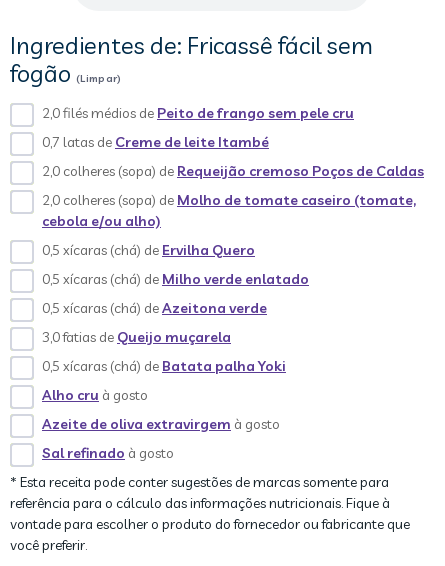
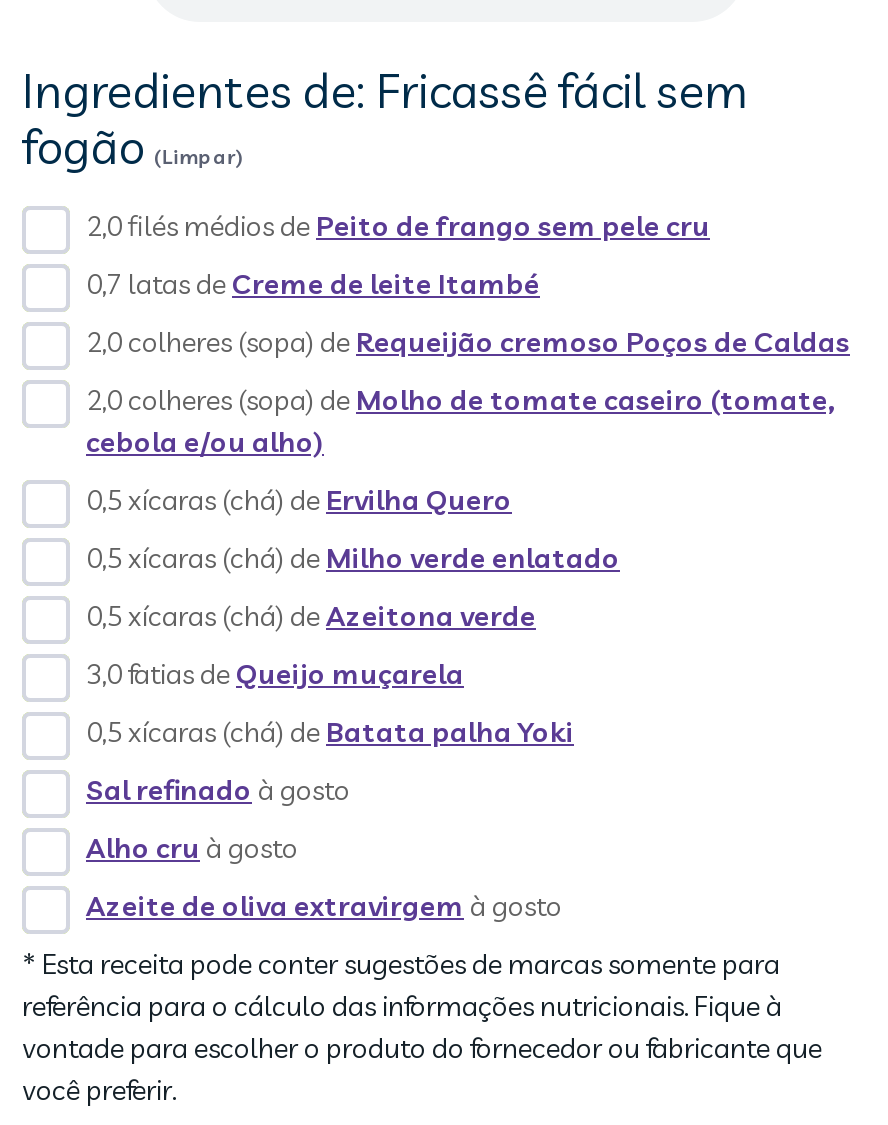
moved [42,386,280,433] -> [86,830,562,924]: Alho cru à gosto | Azeite de oliva extravirgem à gosto
moved [42,444,174,462] -> [86,772,350,808]: Sal refinado à gosto

